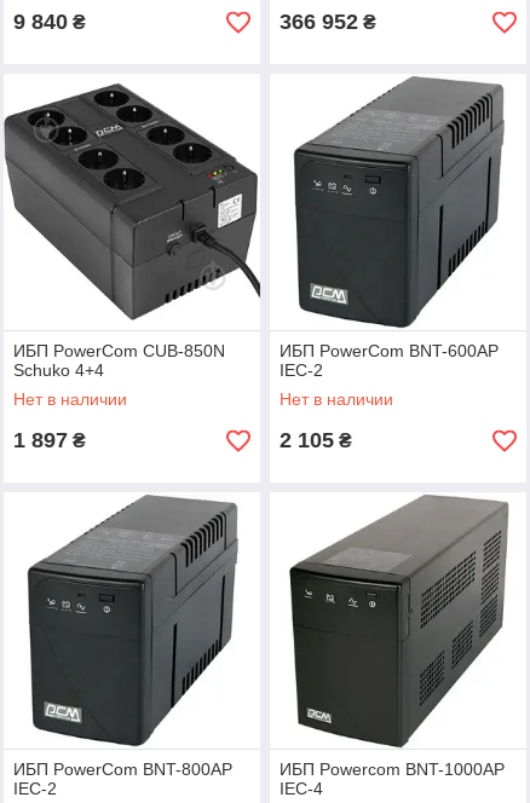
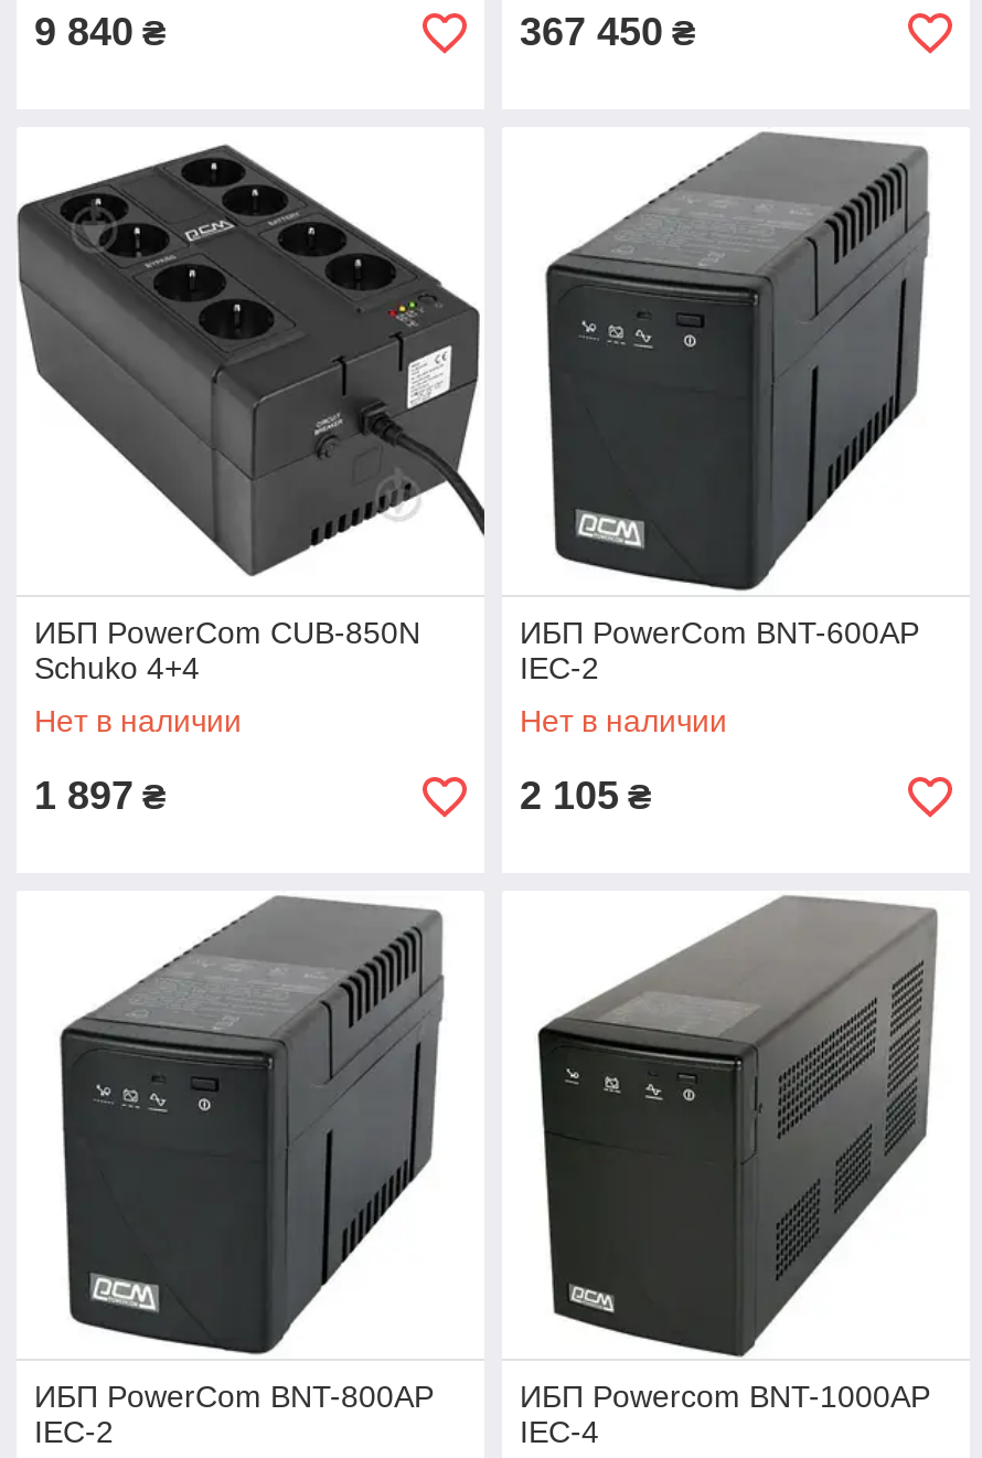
[280,10,376,34] 366 952 ₴ -> [520,10,696,54] 367 450 ₴

